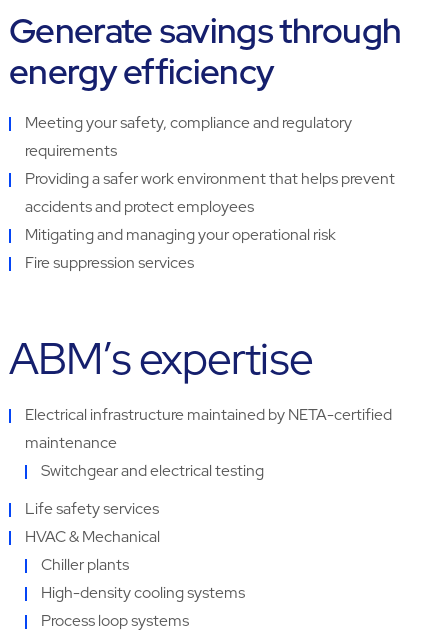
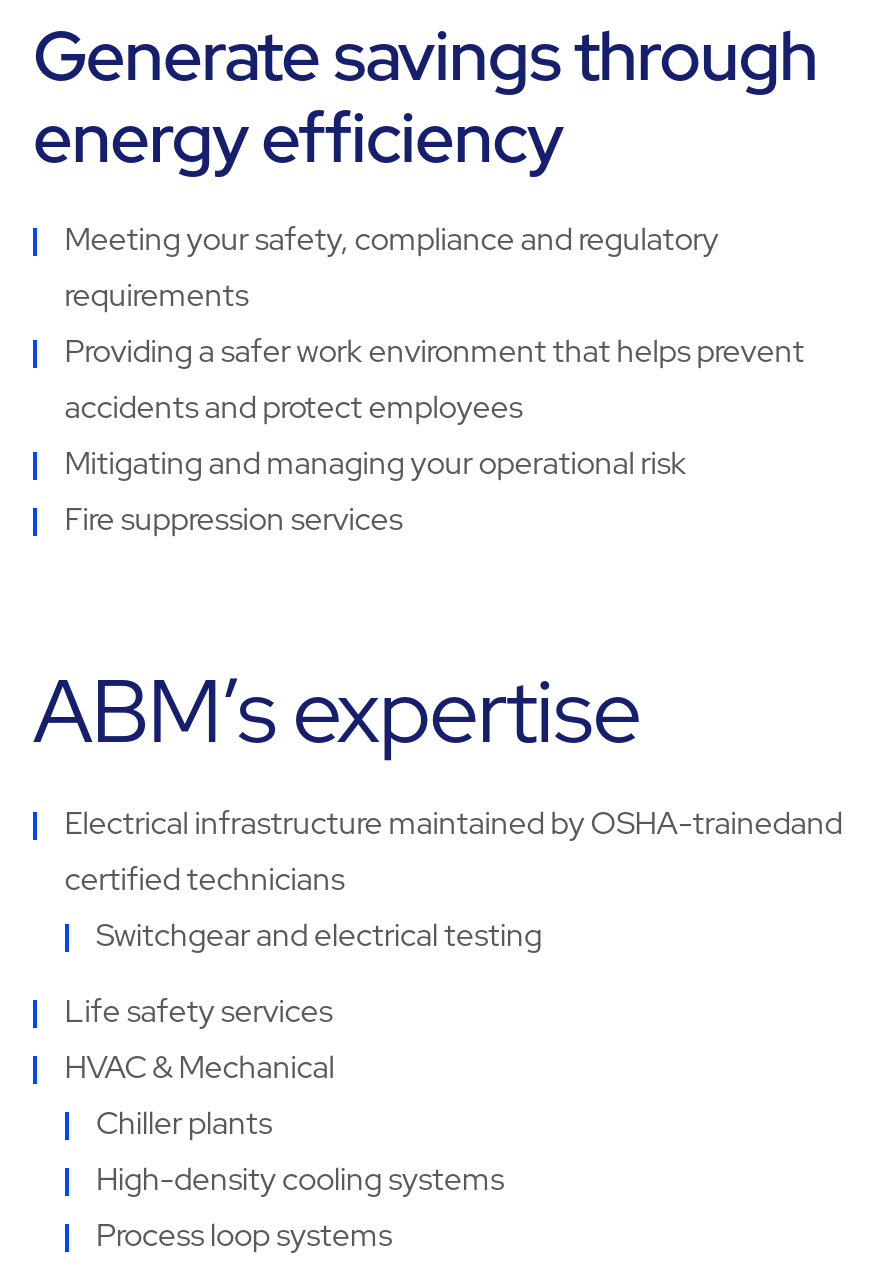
[25,404,392,453] Electrical infrastructure maintained by NETA-certified | maintenance -> [65,803,843,901] Electrical infrastructure maintained by OSHA-trainedand | certified technicians

